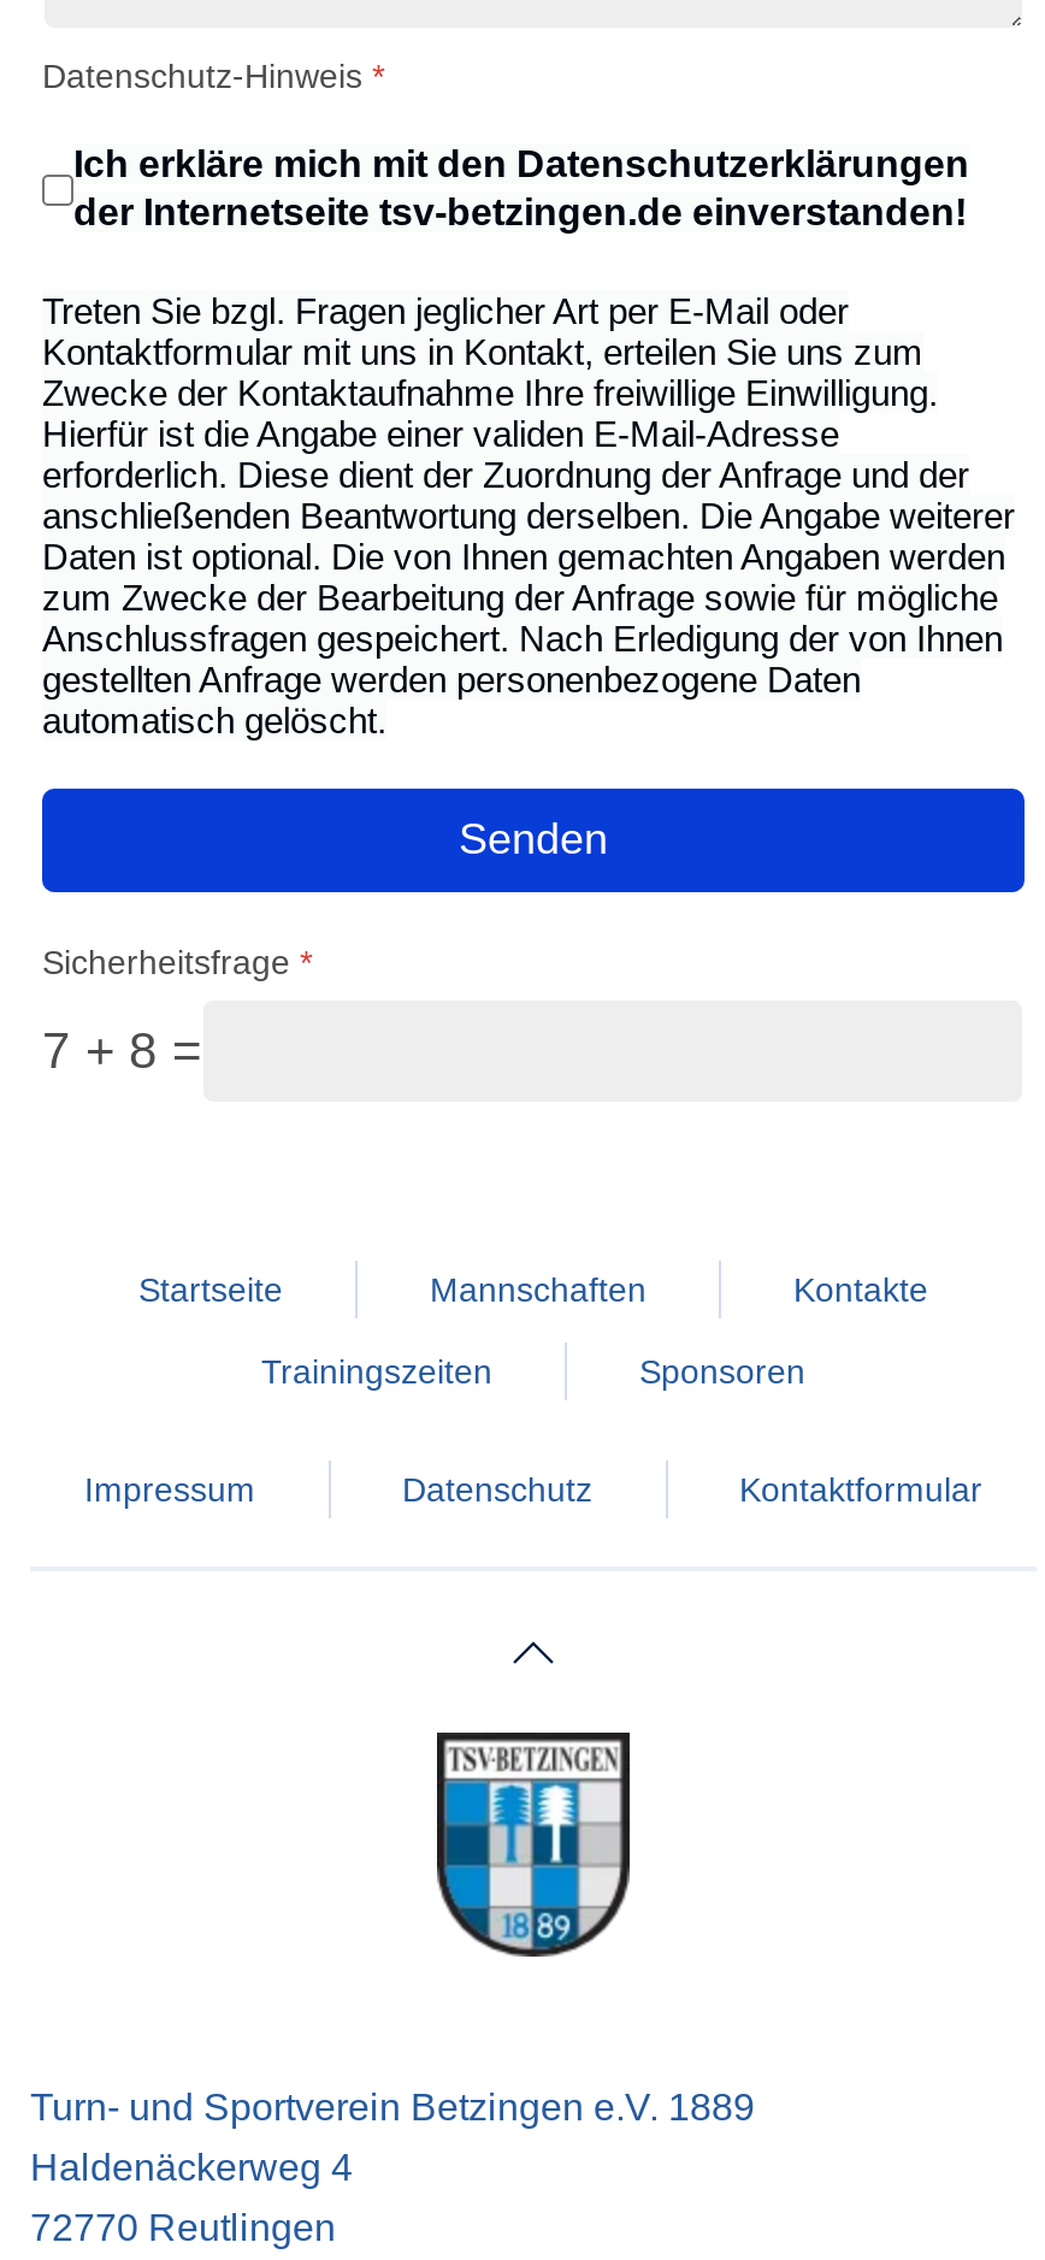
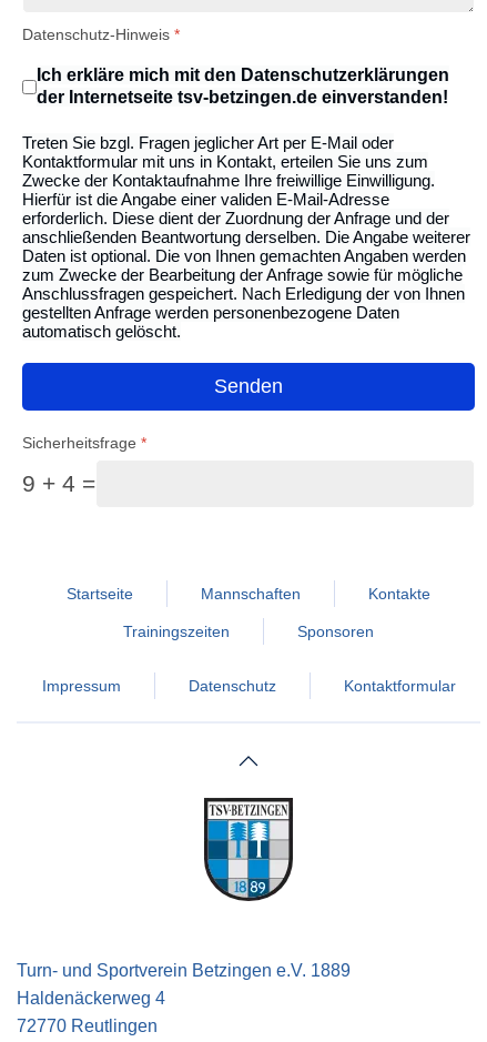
[42,1023,201,1078] 7 + 8 = -> [22,471,95,496] 9 + 4 =

